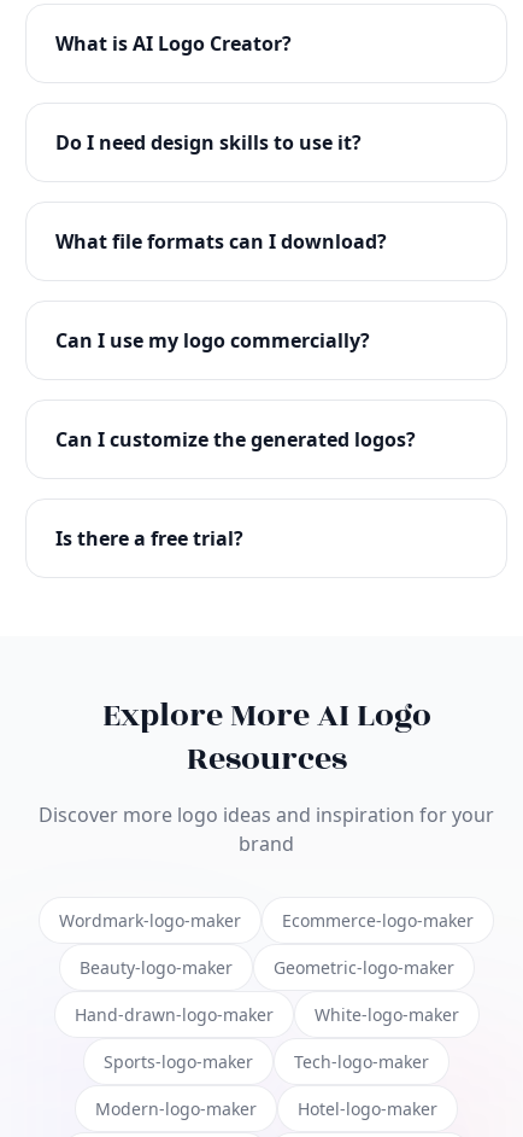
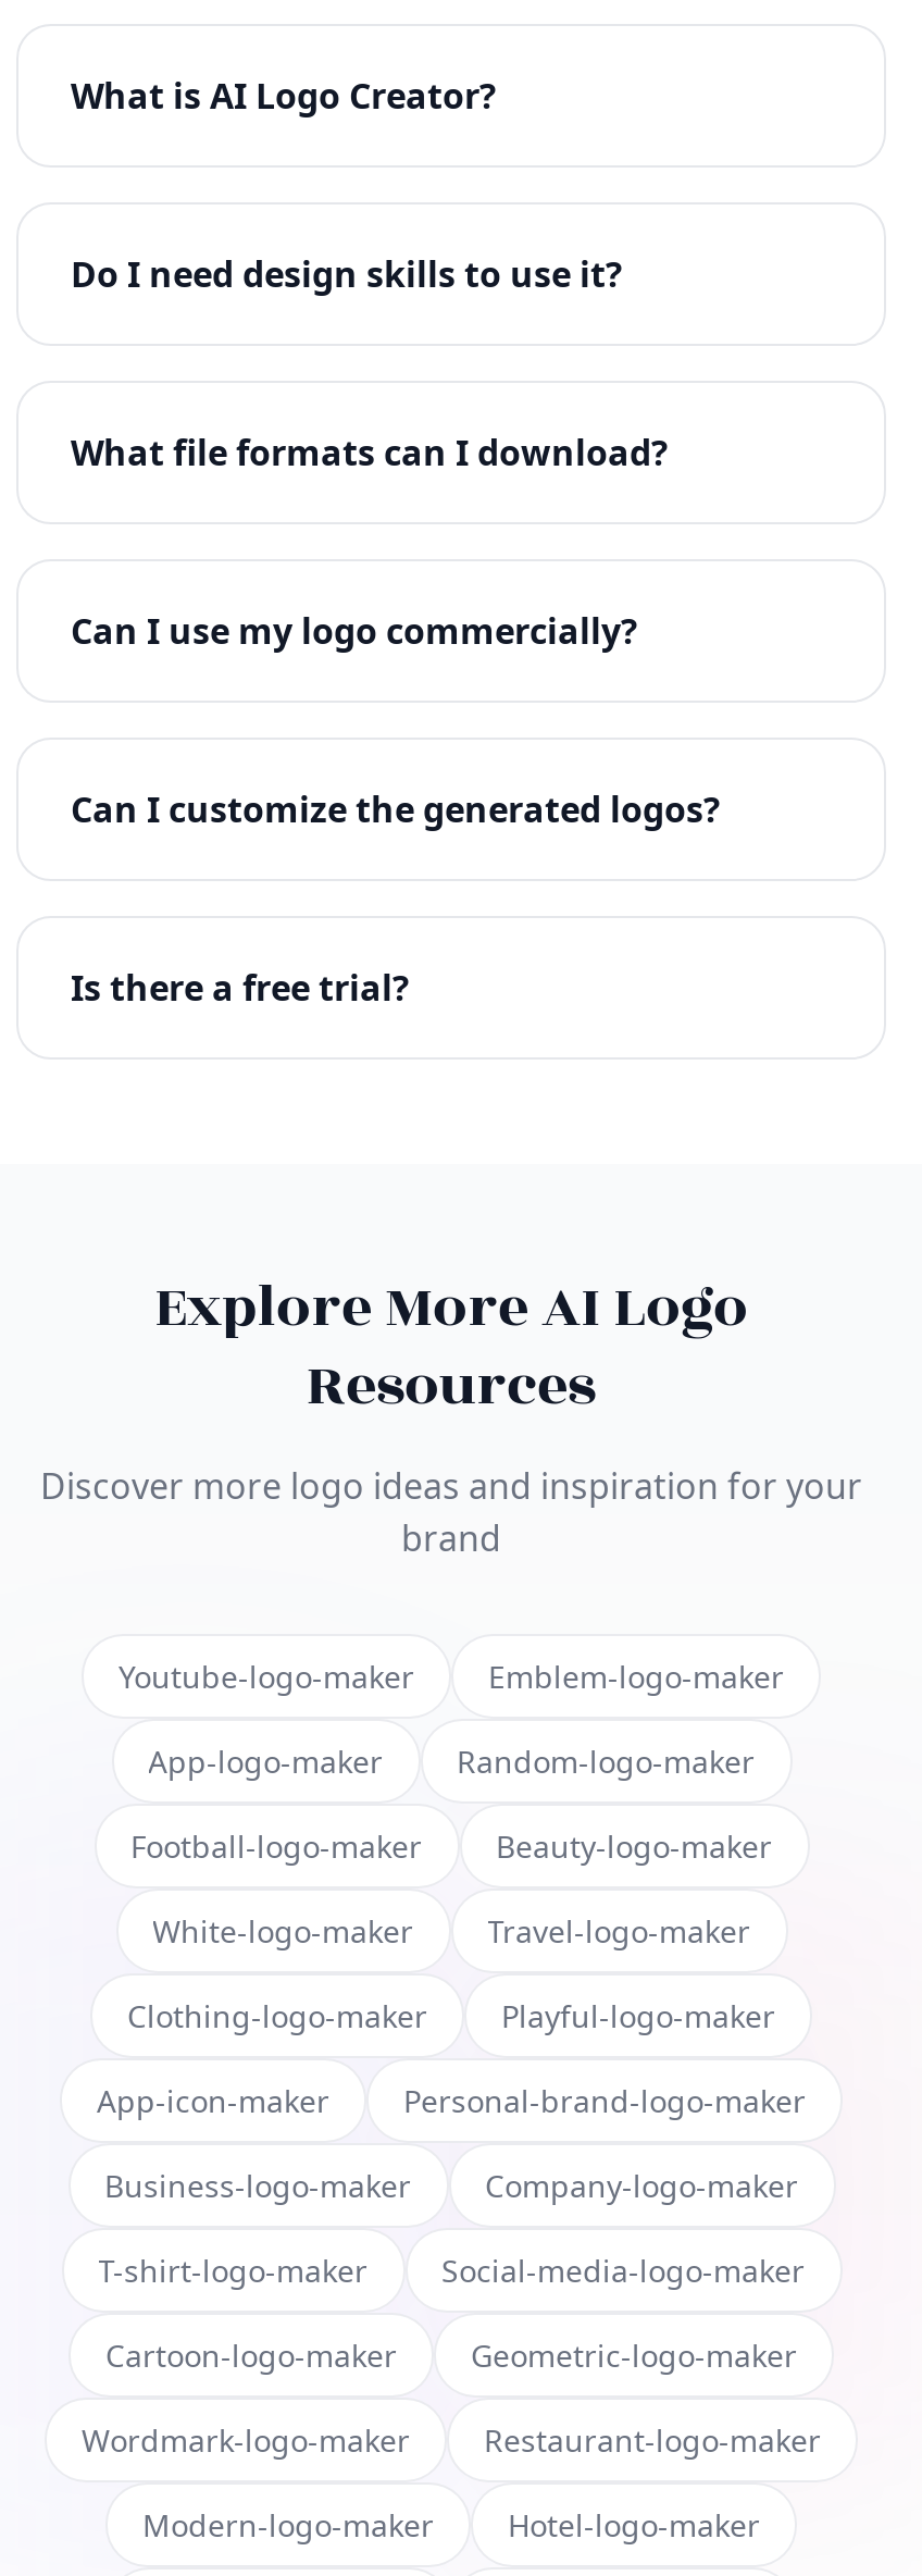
none -> [97,1656,806,2376] Youtube-logo-maker | Emblem-logo-maker | App-logo-maker | Random-logo-maker | Football-logo-maker | Travel-logo-maker | Clothing-logo-maker | Playful-logo-maker | App-icon-maker | Personal-brand-logo-maker | Business-logo-maker | Company-logo-maker | T-shirt-logo-maker | Social-media-logo-maker | Cartoon-logo-maker
moved [59,909,241,932] -> [82,2420,410,2461]: Wordmark-logo-maker
[74,909,474,1073] Ecommerce-logo-maker | Hand-drawn-logo-maker | Sports-logo-maker | Tech-logo-maker -> [484,2420,821,2461] Restaurant-logo-maker
moved [79,956,454,979] -> [471,1826,797,2376]: Beauty-logo-maker | Geometric-logo-maker
moved [314,1003,459,1026] -> [152,1911,413,1952]: White-logo-maker

